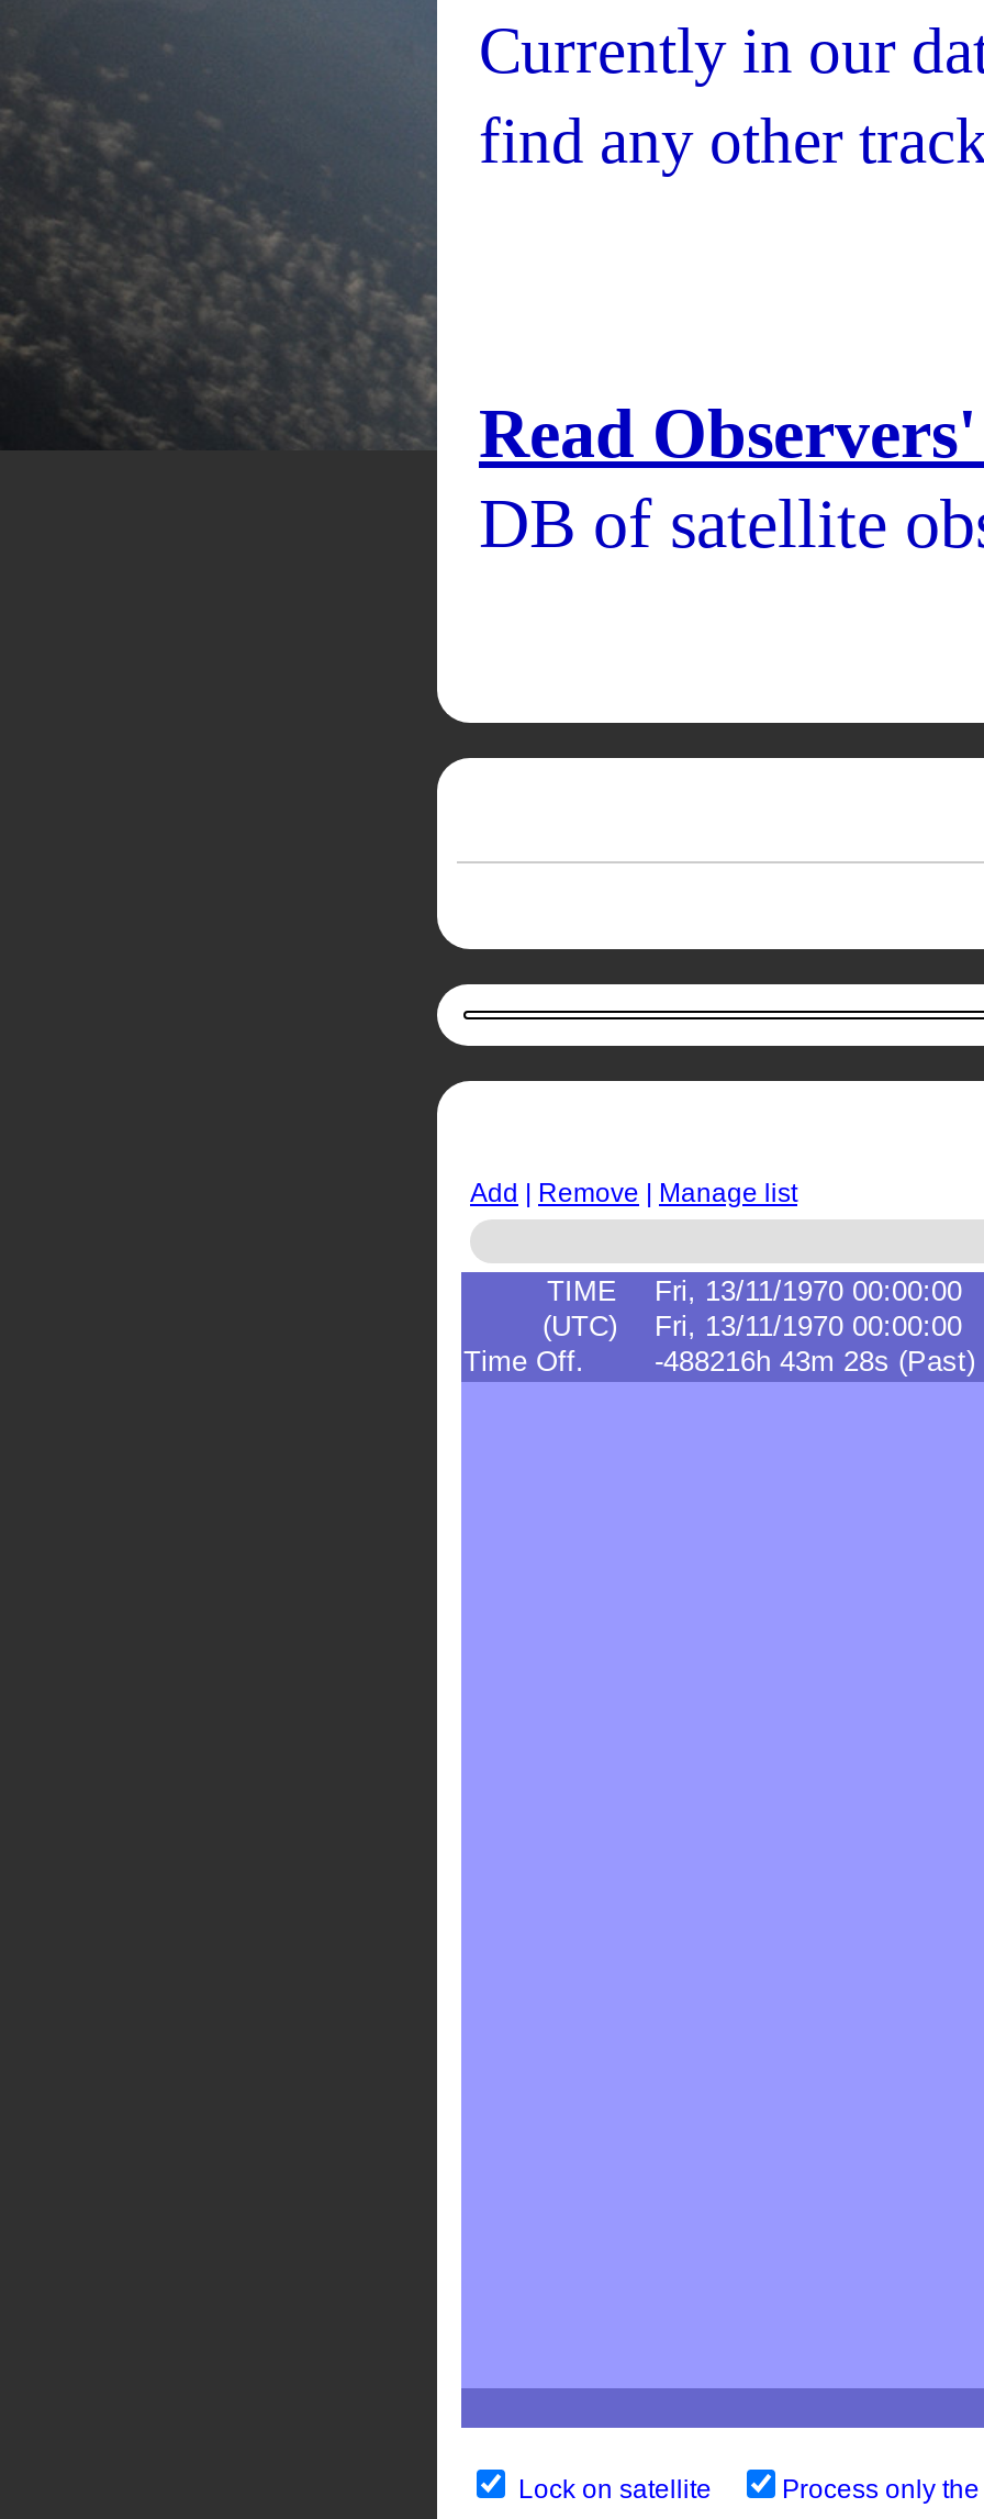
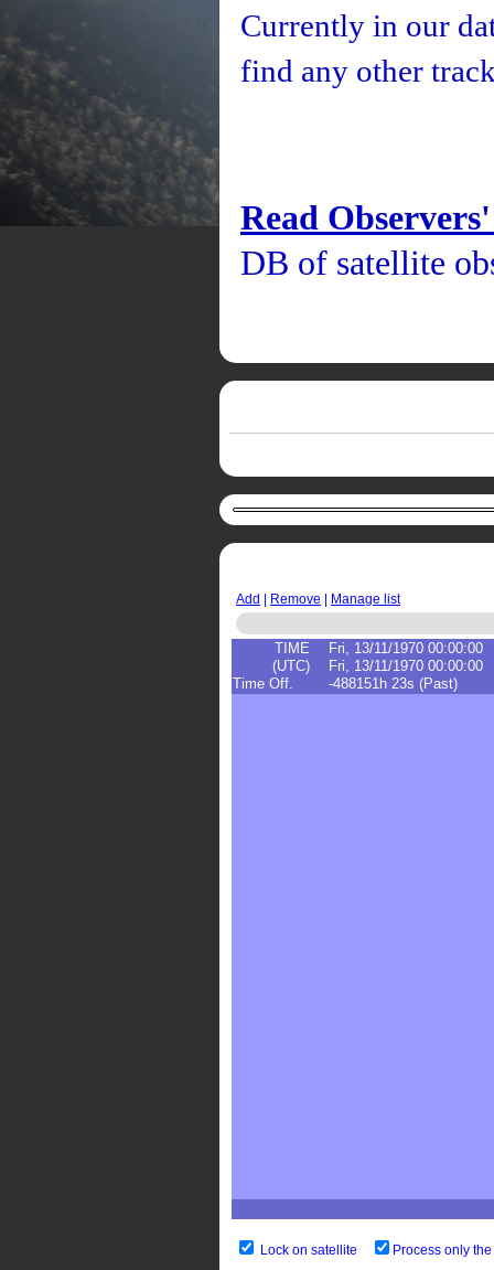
[655,1345,975,1378] -488216h 43m 28s (Past) -> [329,675,458,692] -488151h 23s (Past)

